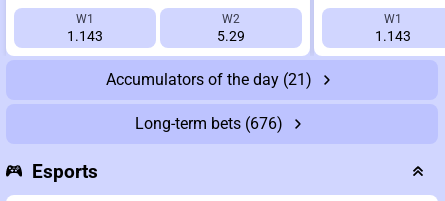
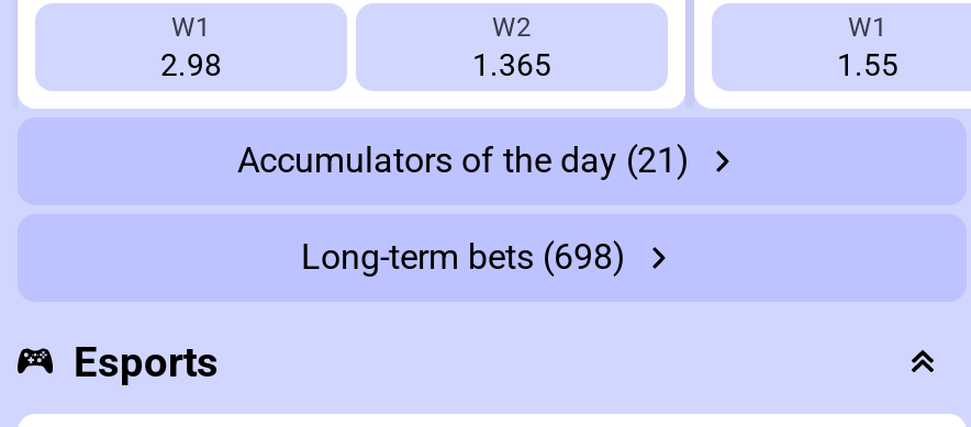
[67,27,103,43] 1.143 -> [160,46,222,81] 2.98
[217,27,245,43] 5.29 -> [472,46,551,81] 1.365
[375,27,411,43] 1.143 -> [837,46,899,81] 1.55
[135,113,283,132] Long-term bets (676) -> [301,235,626,277] Long-term bets (698)

